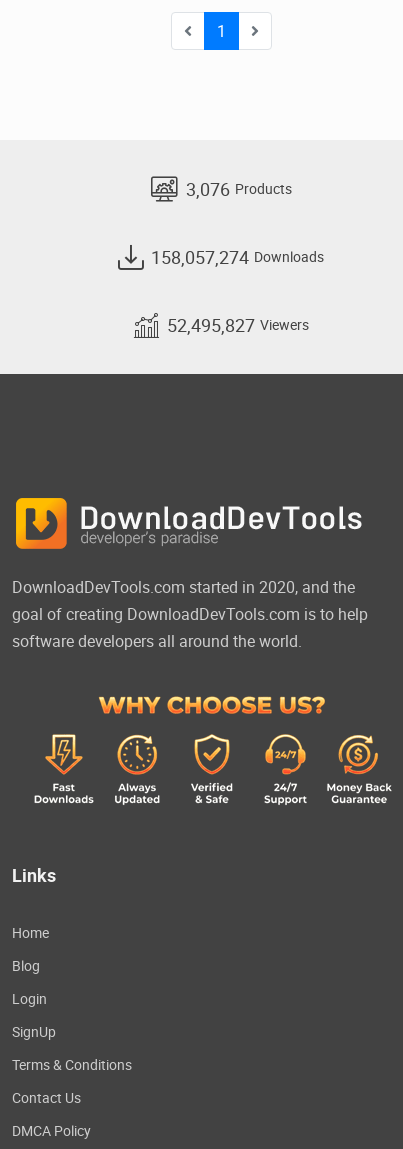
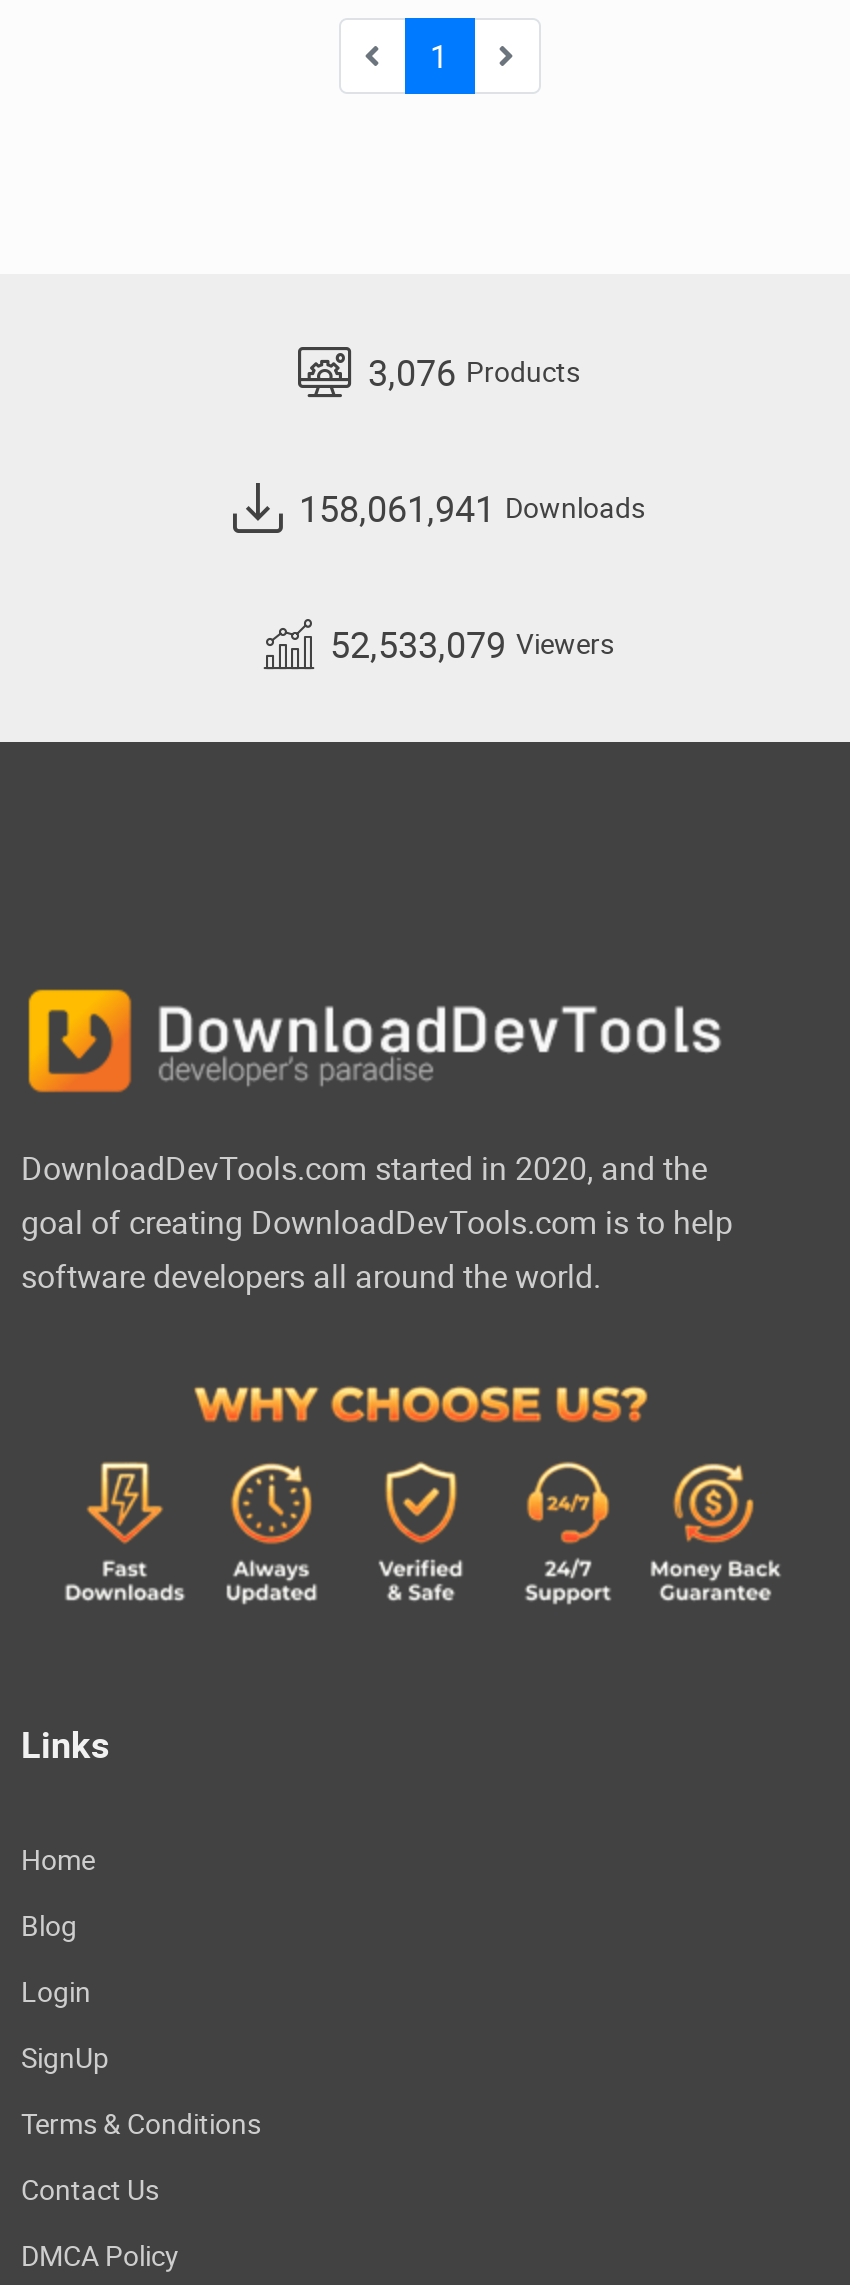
[151,245,324,269] 158,057,274 Downloads -> [299,484,645,532] 158,061,941 Downloads
[166,313,308,337] 52,495,827 Viewers -> [330,620,614,668] 52,533,079 Viewers

